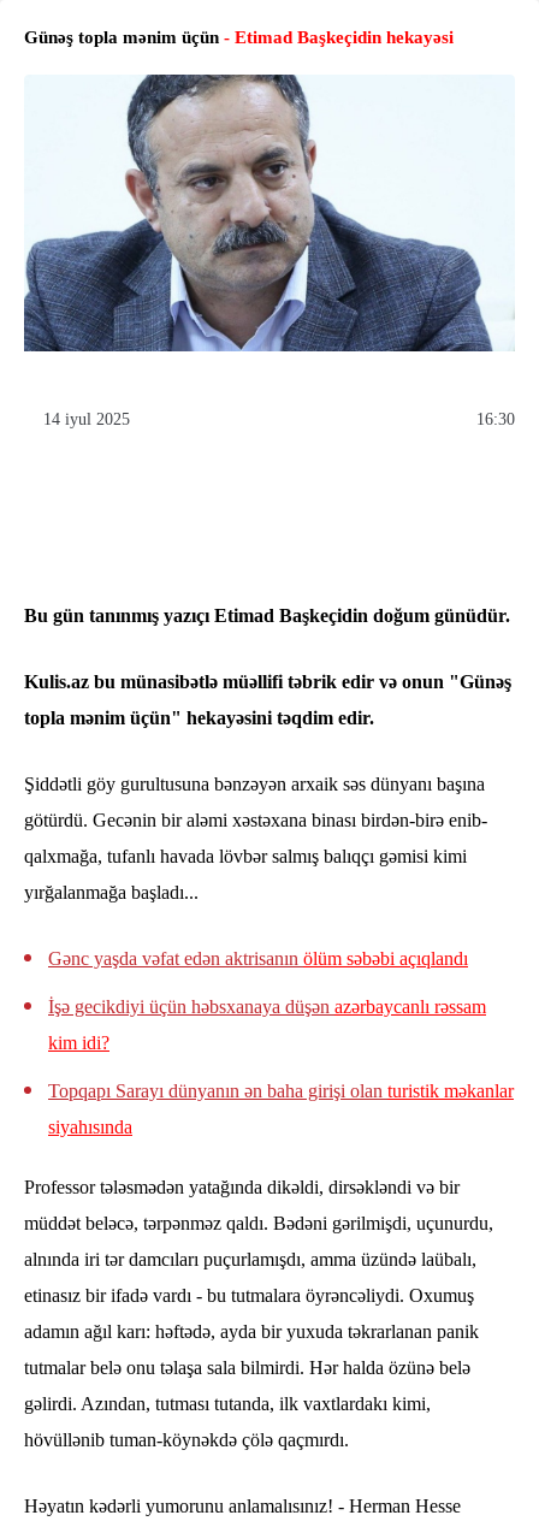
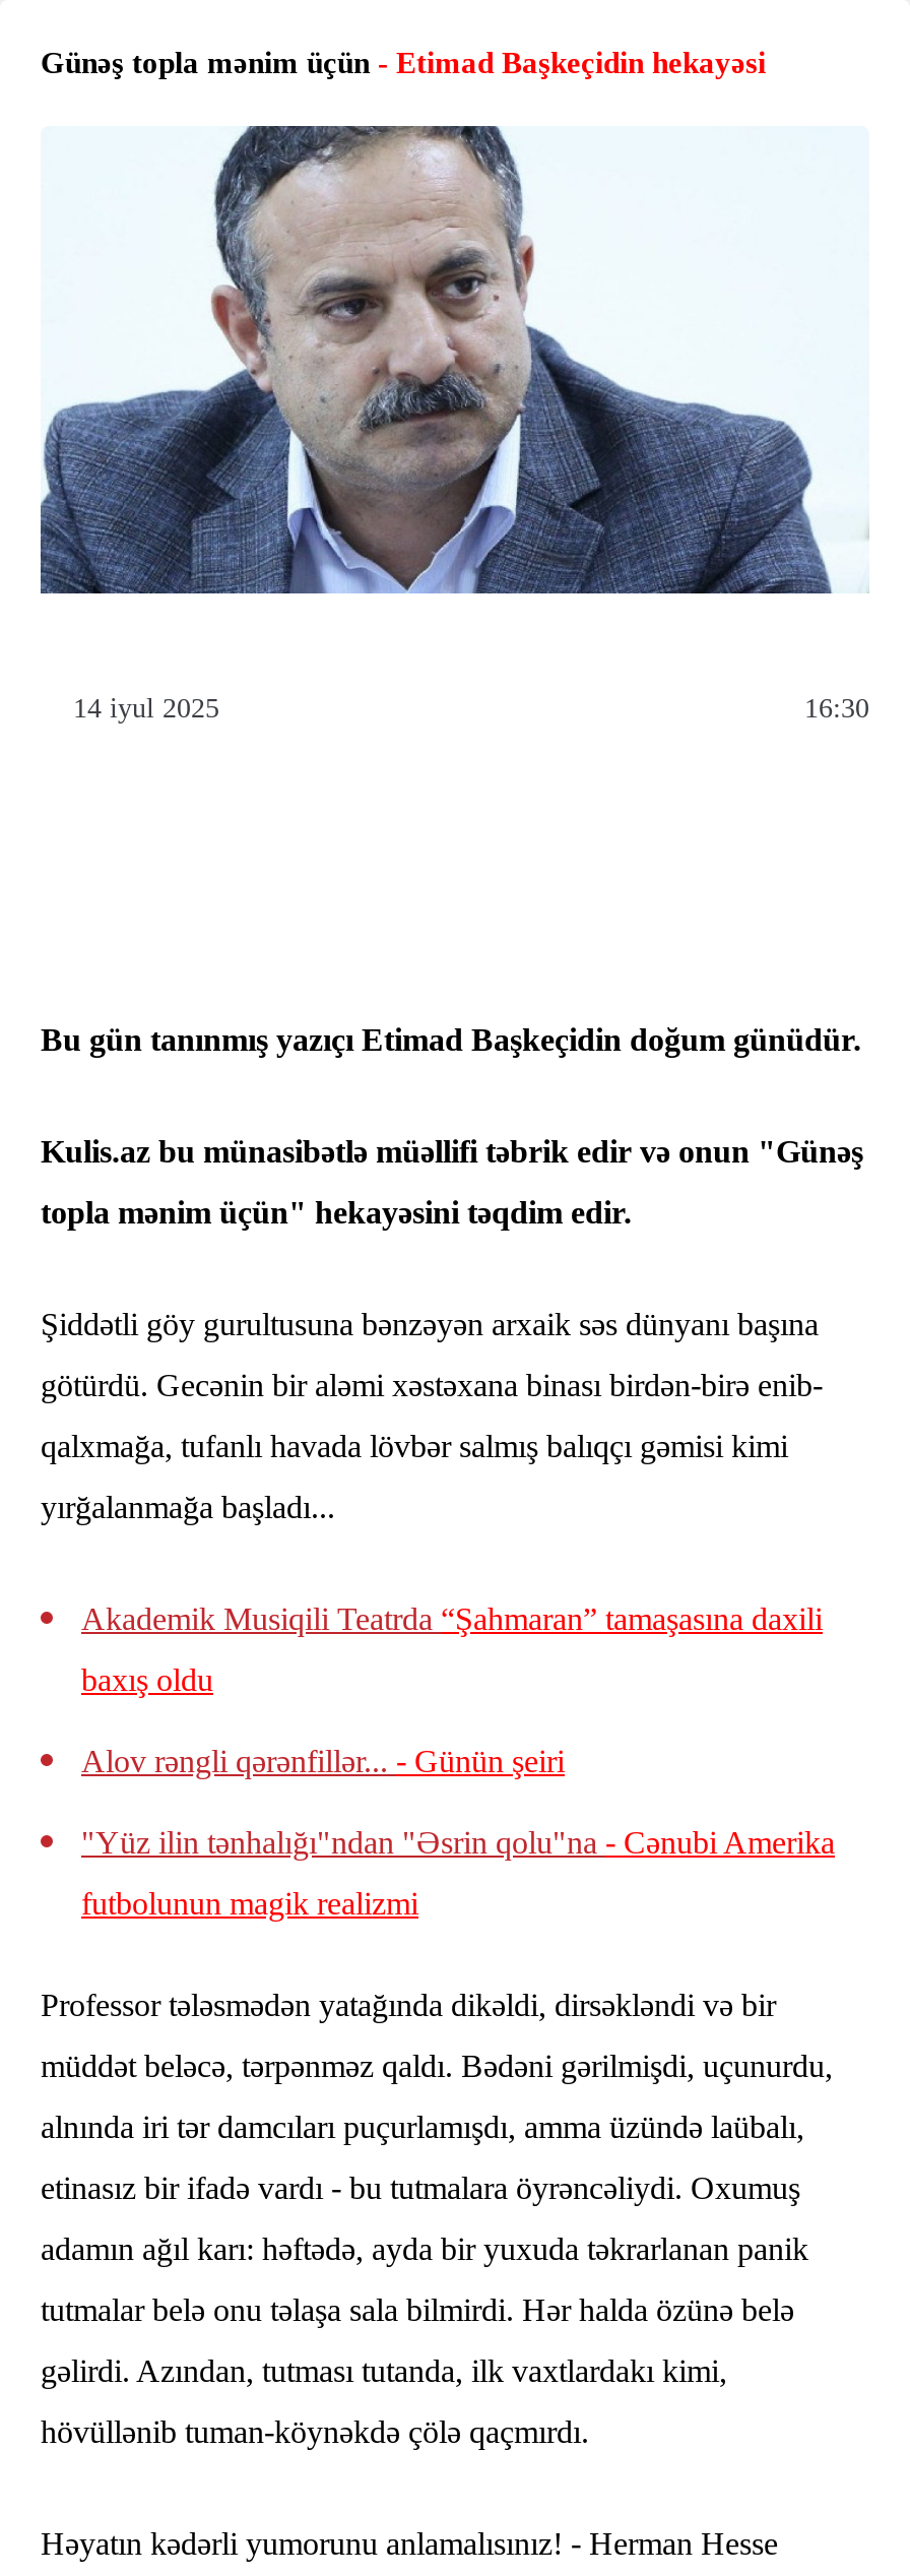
[48,949,468,969] Gənc yaşda vəfat edən aktrisanın ölüm səbəbi açıqlandı -> [81,1602,823,1637] Akademik Musiqili Teatrda “Şahmaran” tamaşasına daxili
[48,997,486,1017] İşə gecikdiyi üçün həbsxanaya düşən azərbaycanlı rəssam -> [81,1663,213,1698] baxış oldu
[48,1033,109,1053] kim idi? -> [81,1745,565,1779] Alov rəngli qərənfillər... - Günün şeiri
[48,1081,514,1102] Topqapı Sarayı dünyanın ən baha girişi olan turistik məkanlar -> [81,1826,835,1860] "Yüz ilin tənhalığı"ndan "Əsrin qolu"na - Cənubi Amerika
[48,1117,132,1138] siyahısında -> [81,1887,418,1921] futbolunun magik realizmi

